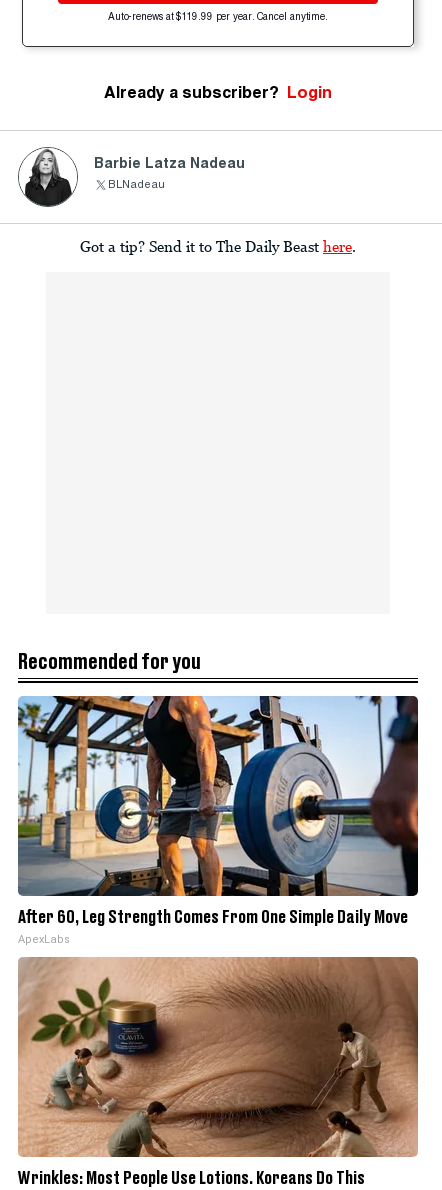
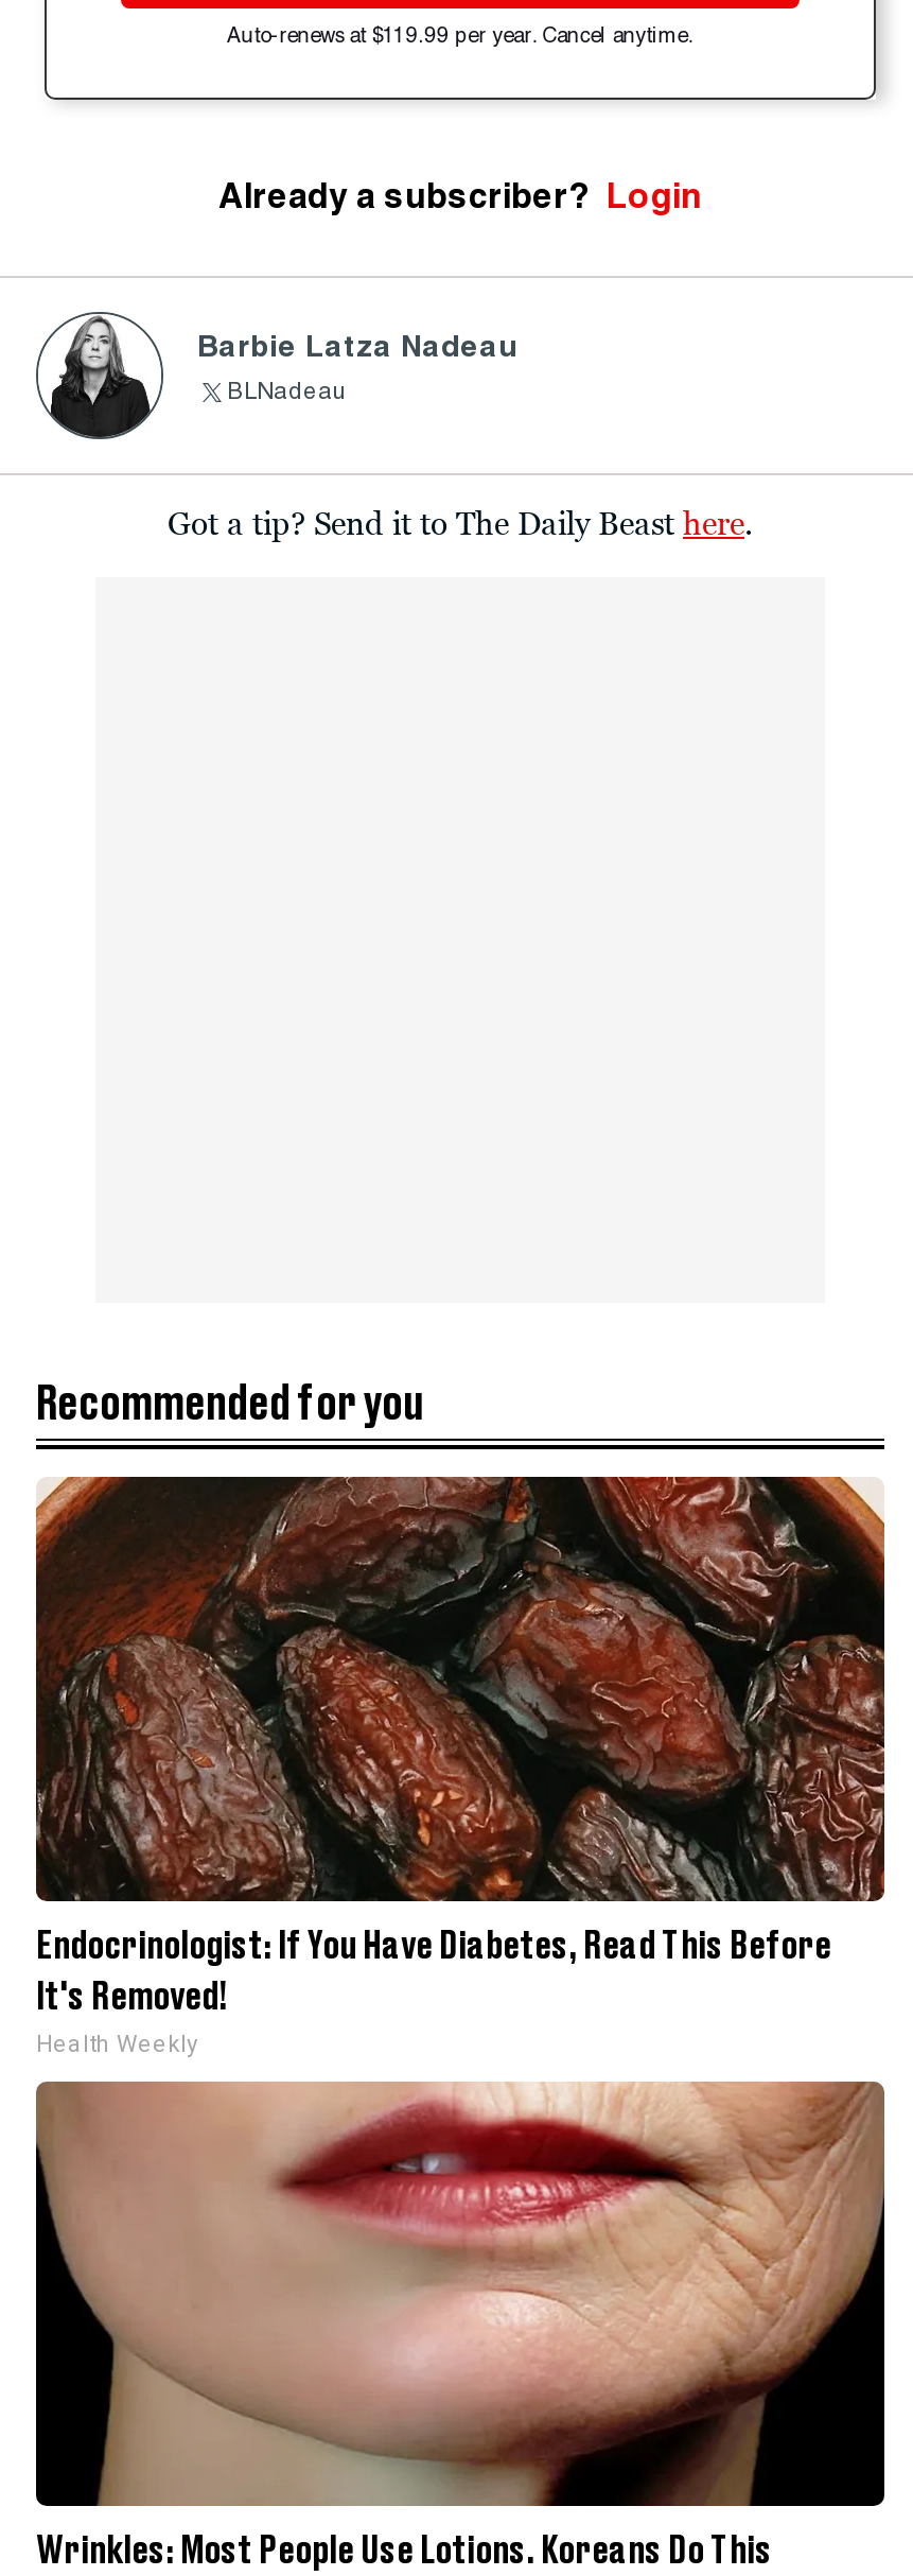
[17,695,419,946] [image] | After 60, Leg Strength Comes From One Simple Daily Move | ApexLabs -> [34,1475,886,2058] [image] | Endocrinologist: If You Have Diabetes, Read This Before | It's Removed! | Health Weekly
[17,957,419,1158] [image] -> [34,2082,886,2508] [image]

